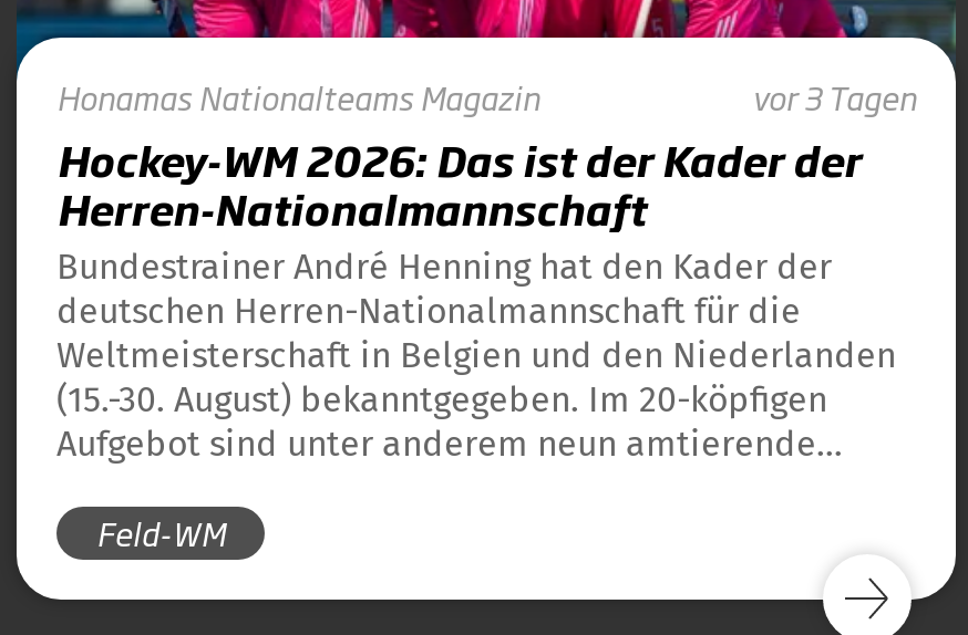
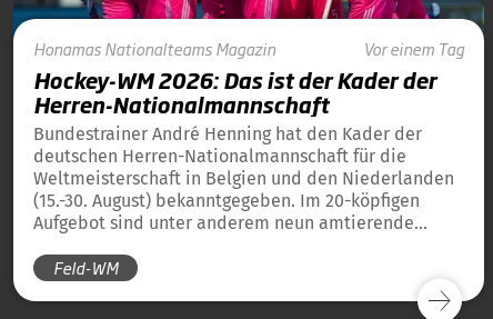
[752,73,916,119] vor 3 Tagen -> [363,37,464,60] Vor einem Tag

